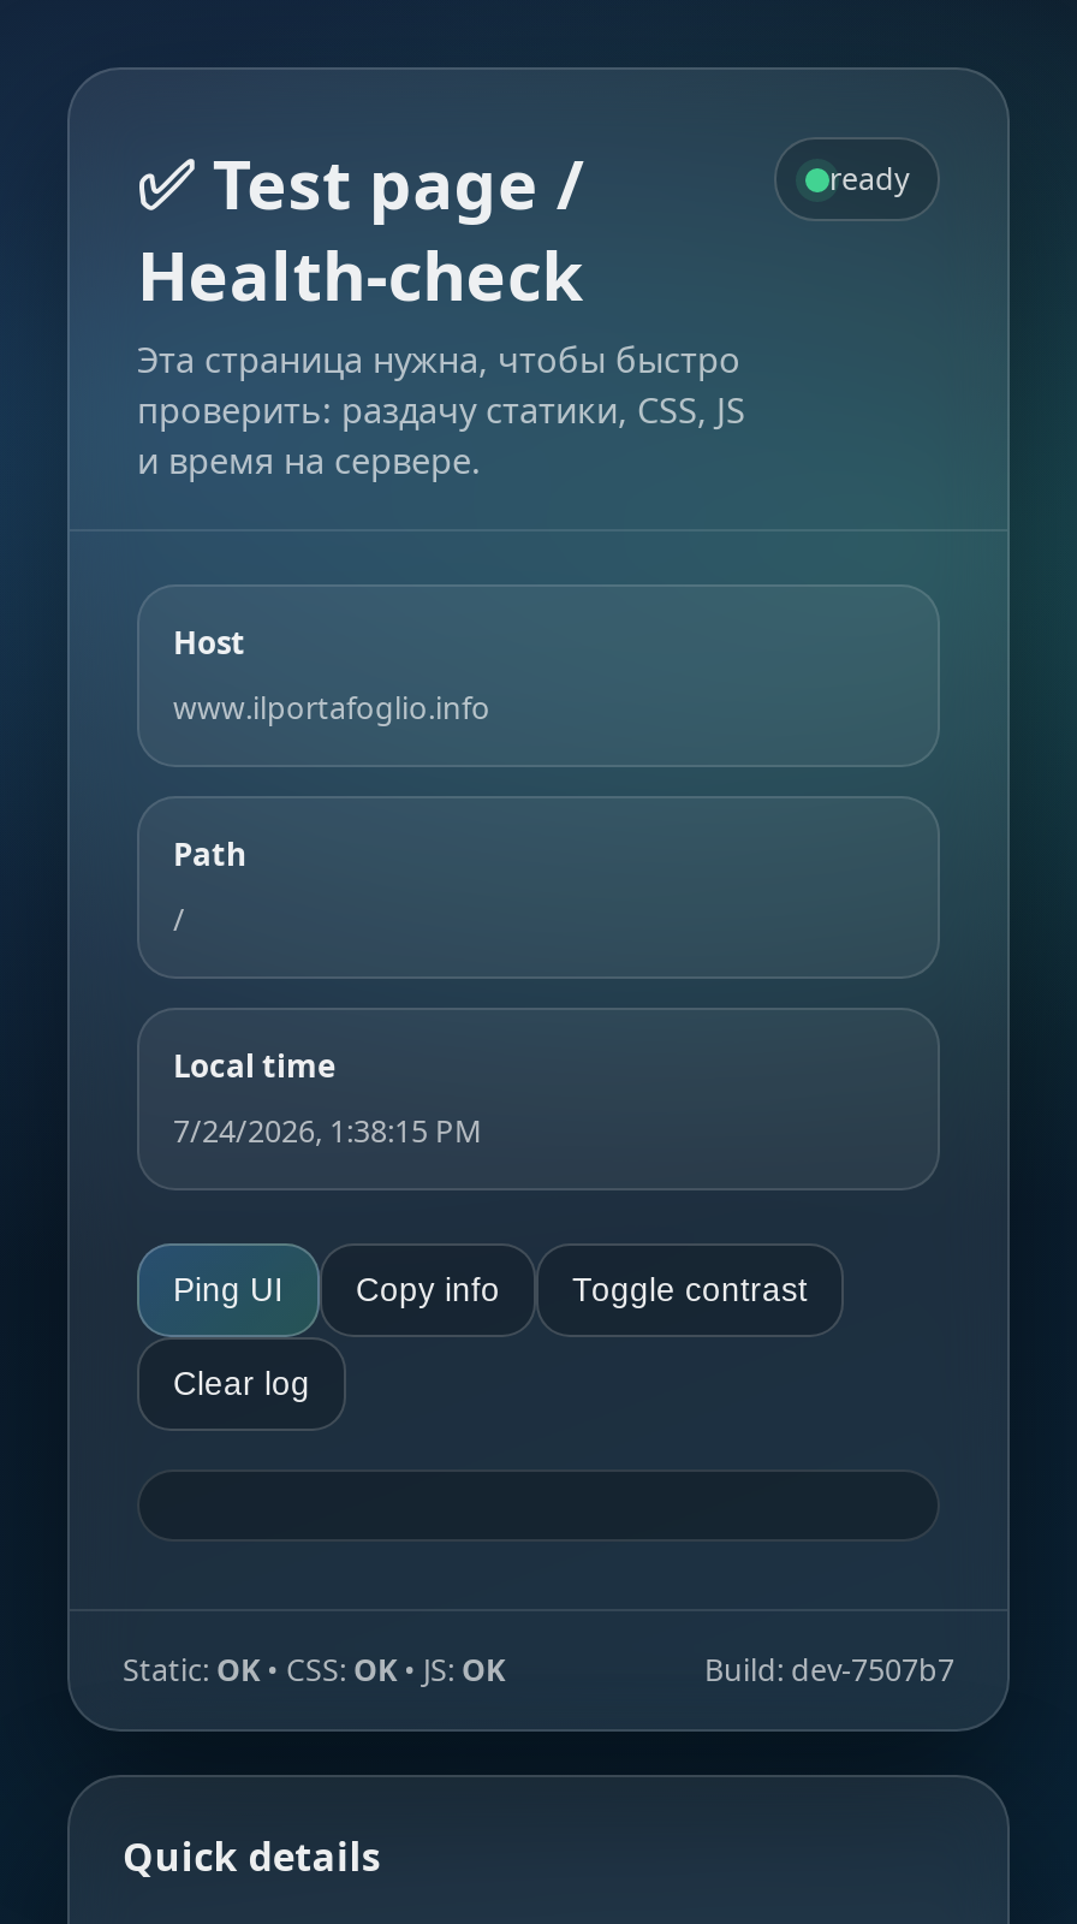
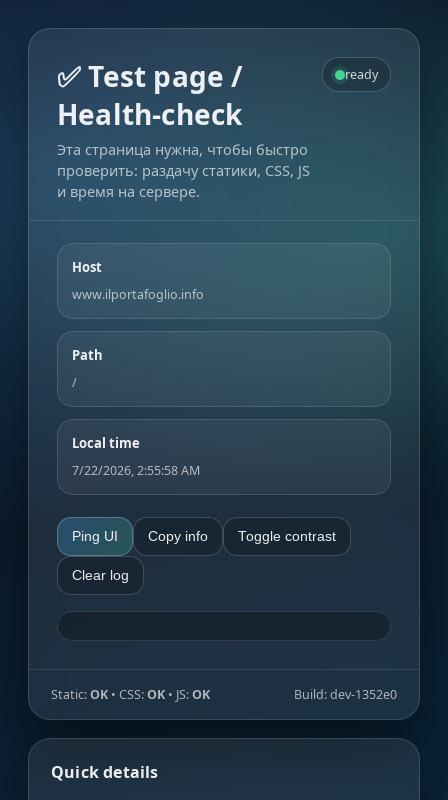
[173,1111,481,1152] 7/24/2026, 1:38:15 PM -> [72,462,200,479] 7/22/2026, 2:55:58 AM
[704,1650,954,1691] Build: dev-7507b7 -> [294,686,397,703] Build: dev-1352e0

